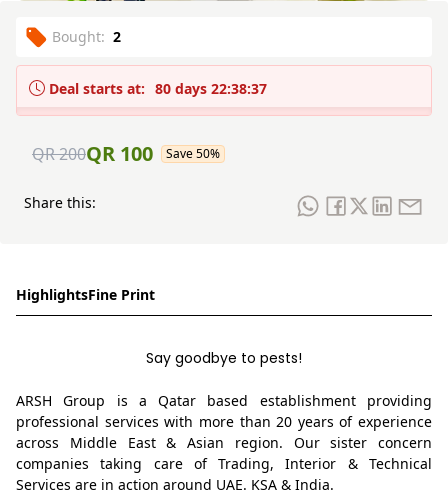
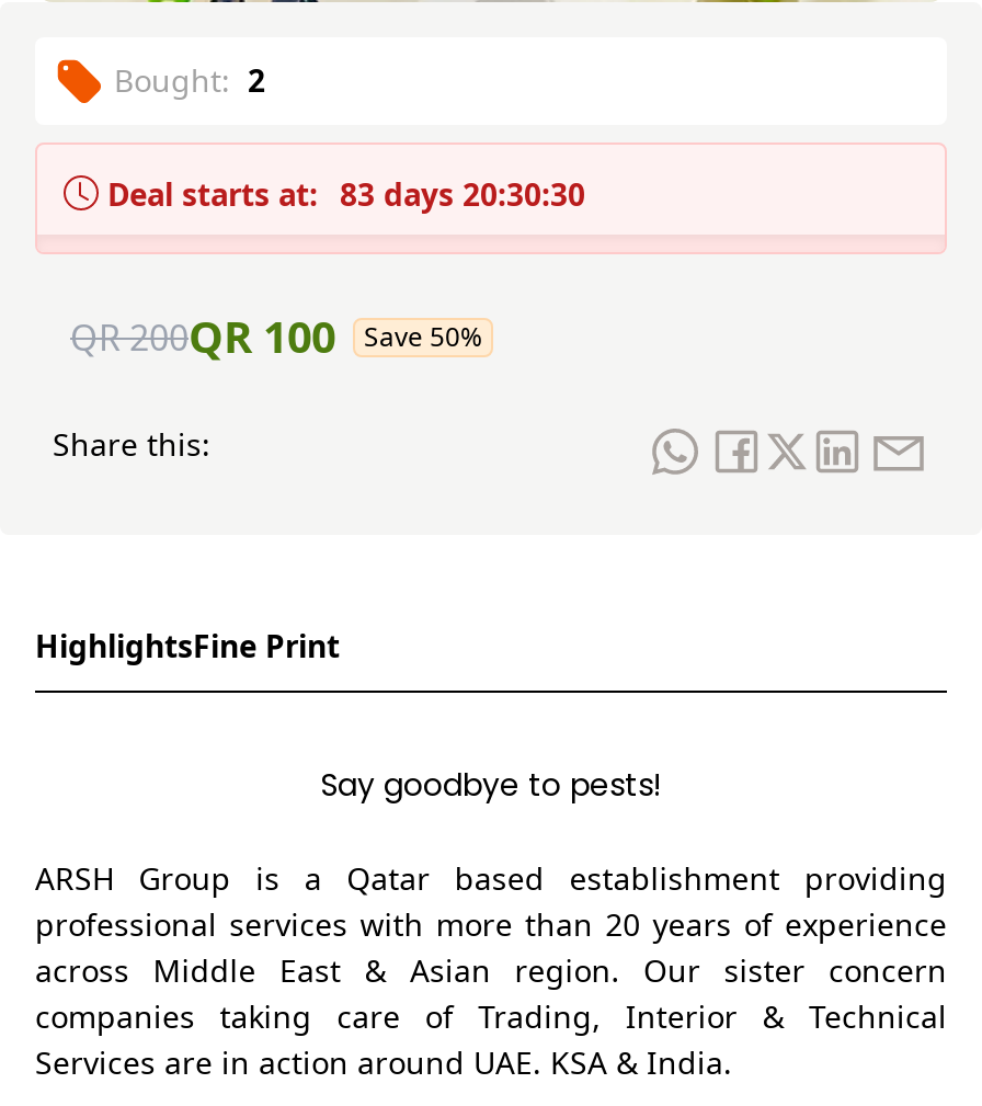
[49,79,267,98] Deal starts at: 80 days 22:38:37 -> [107,172,585,214] Deal starts at: 83 days 20:30:30

